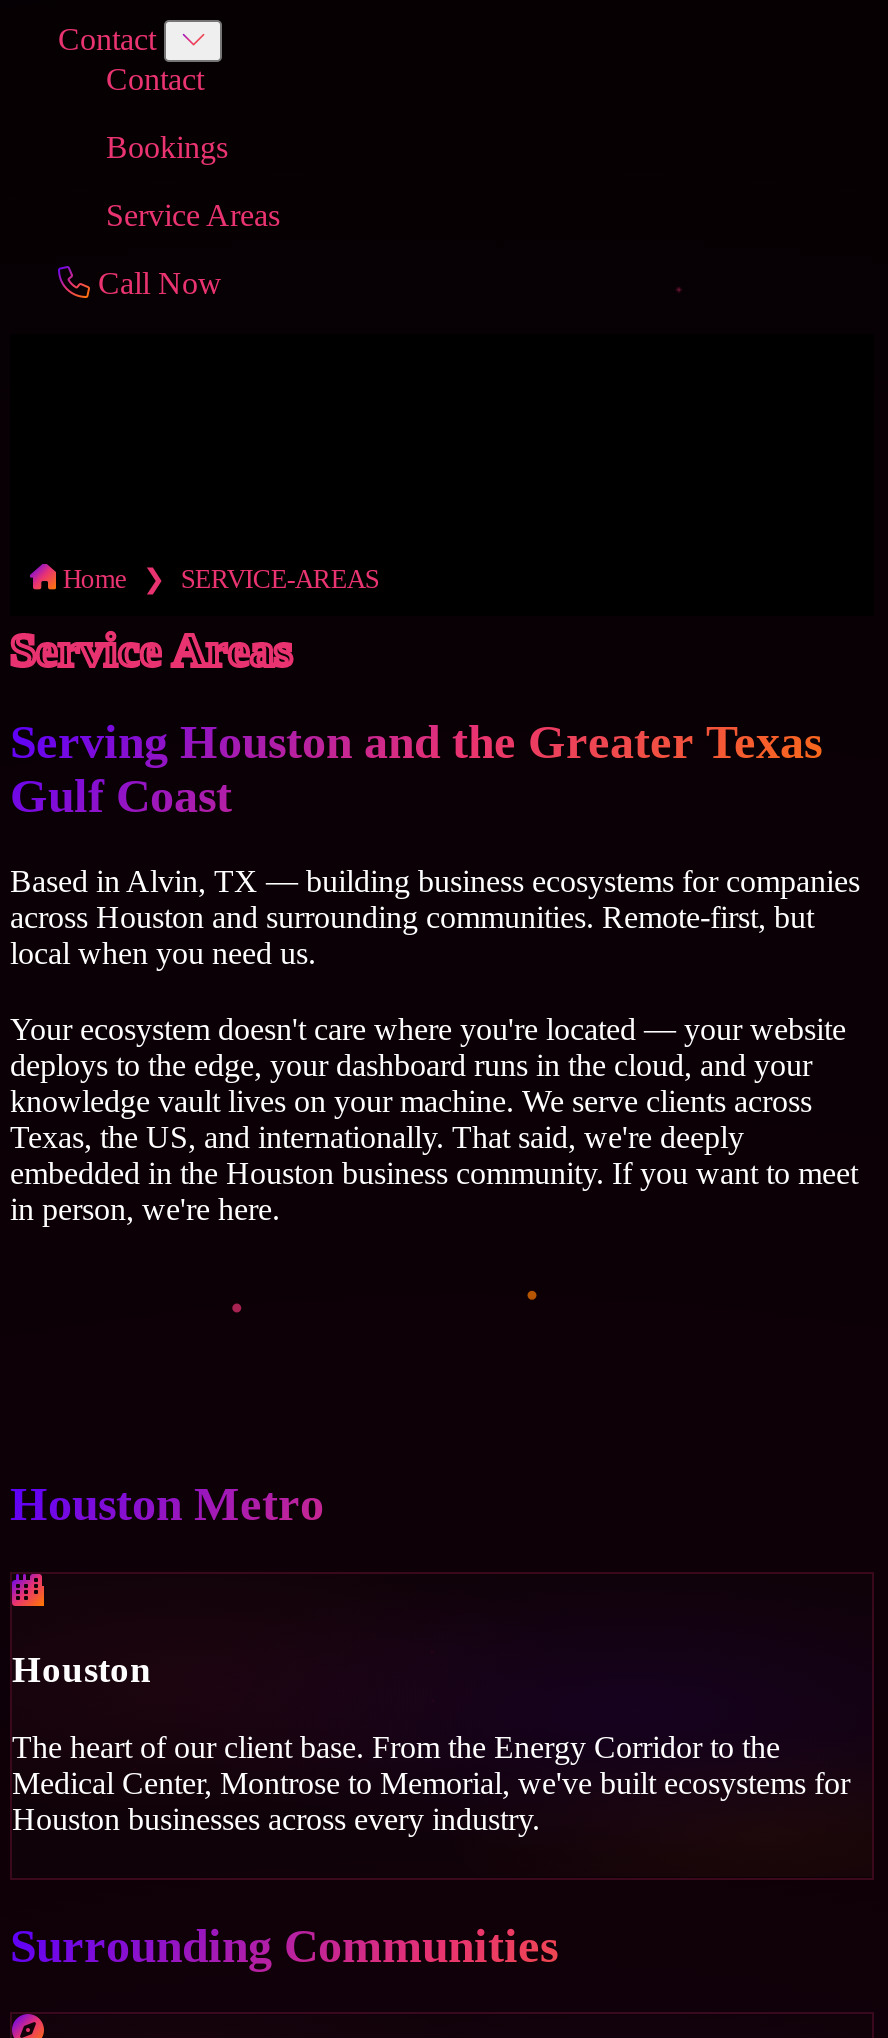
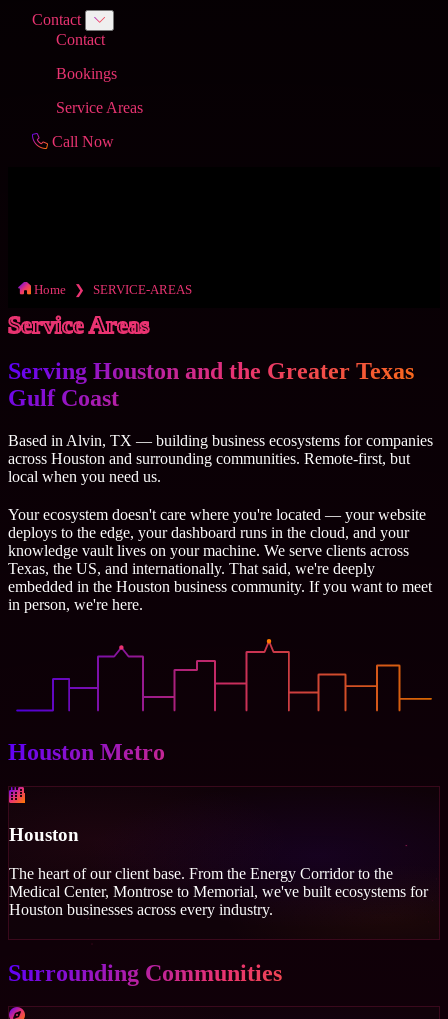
none -> [15,638,433,713] [image]

